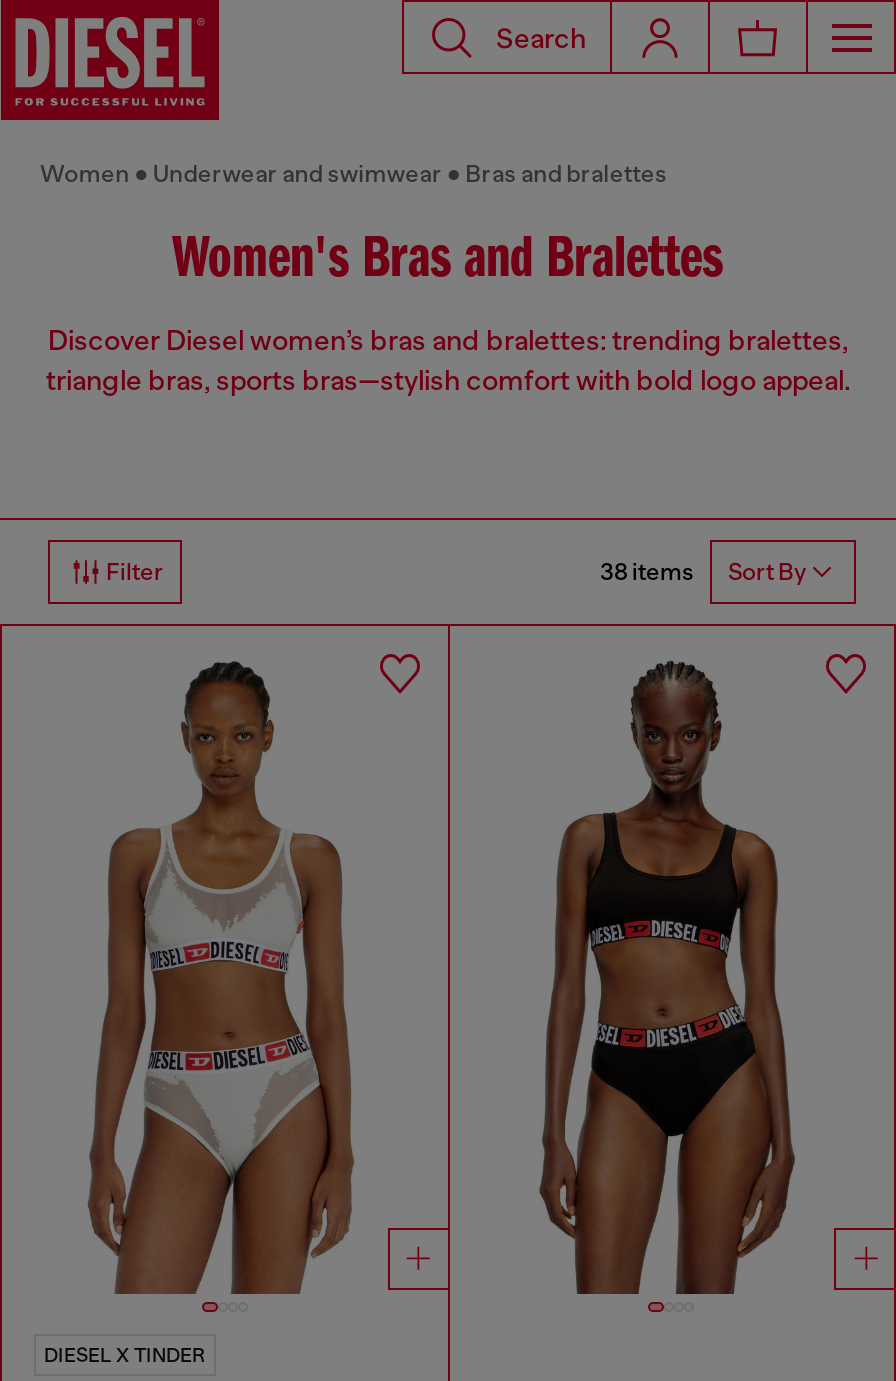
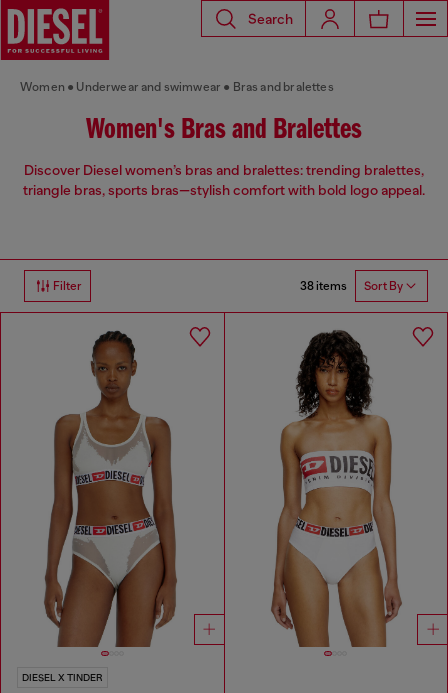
[538,666,804,1296] [image] -> [270,332,403,648] [image]

